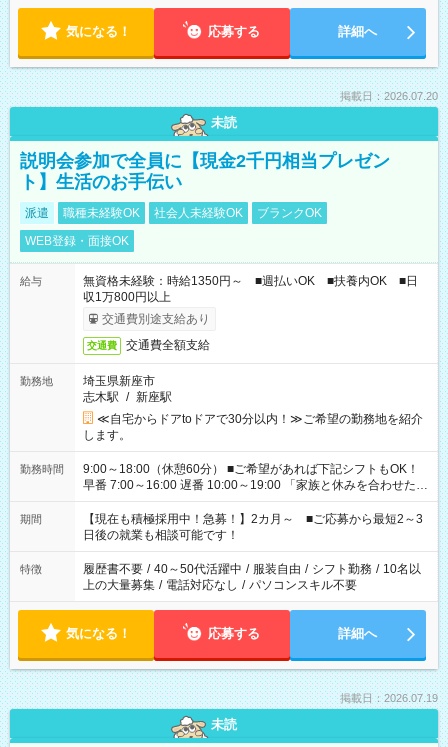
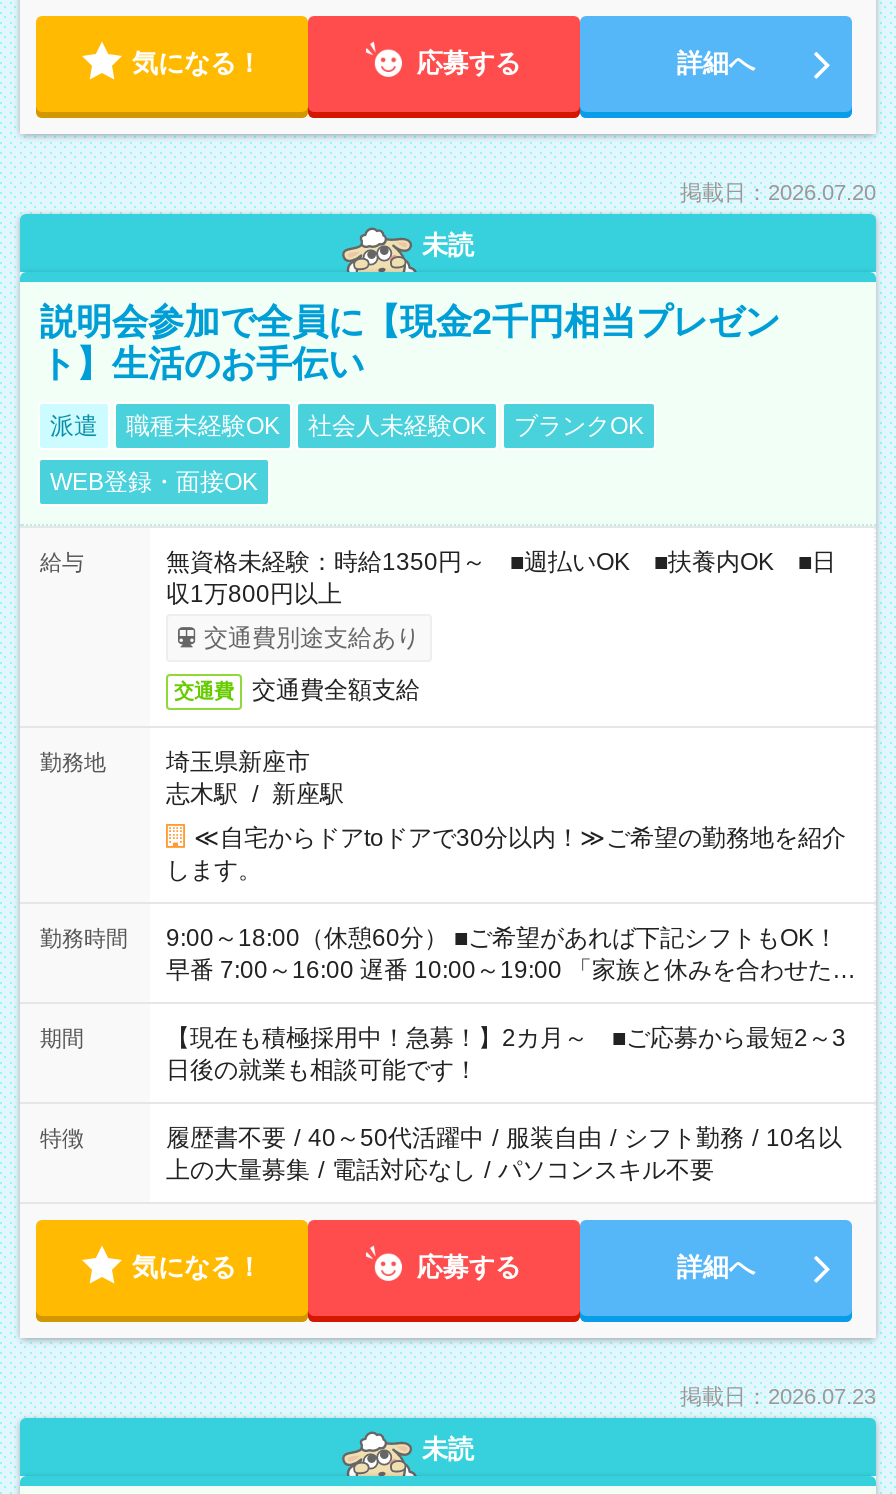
[340,692,438,704] 掲載日：2026.07.19 -> [680,1384,876,1408] 掲載日：2026.07.23

